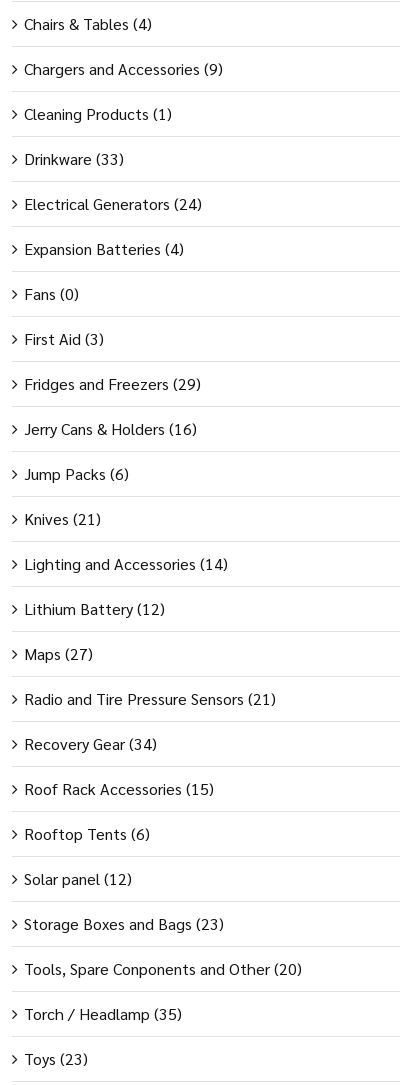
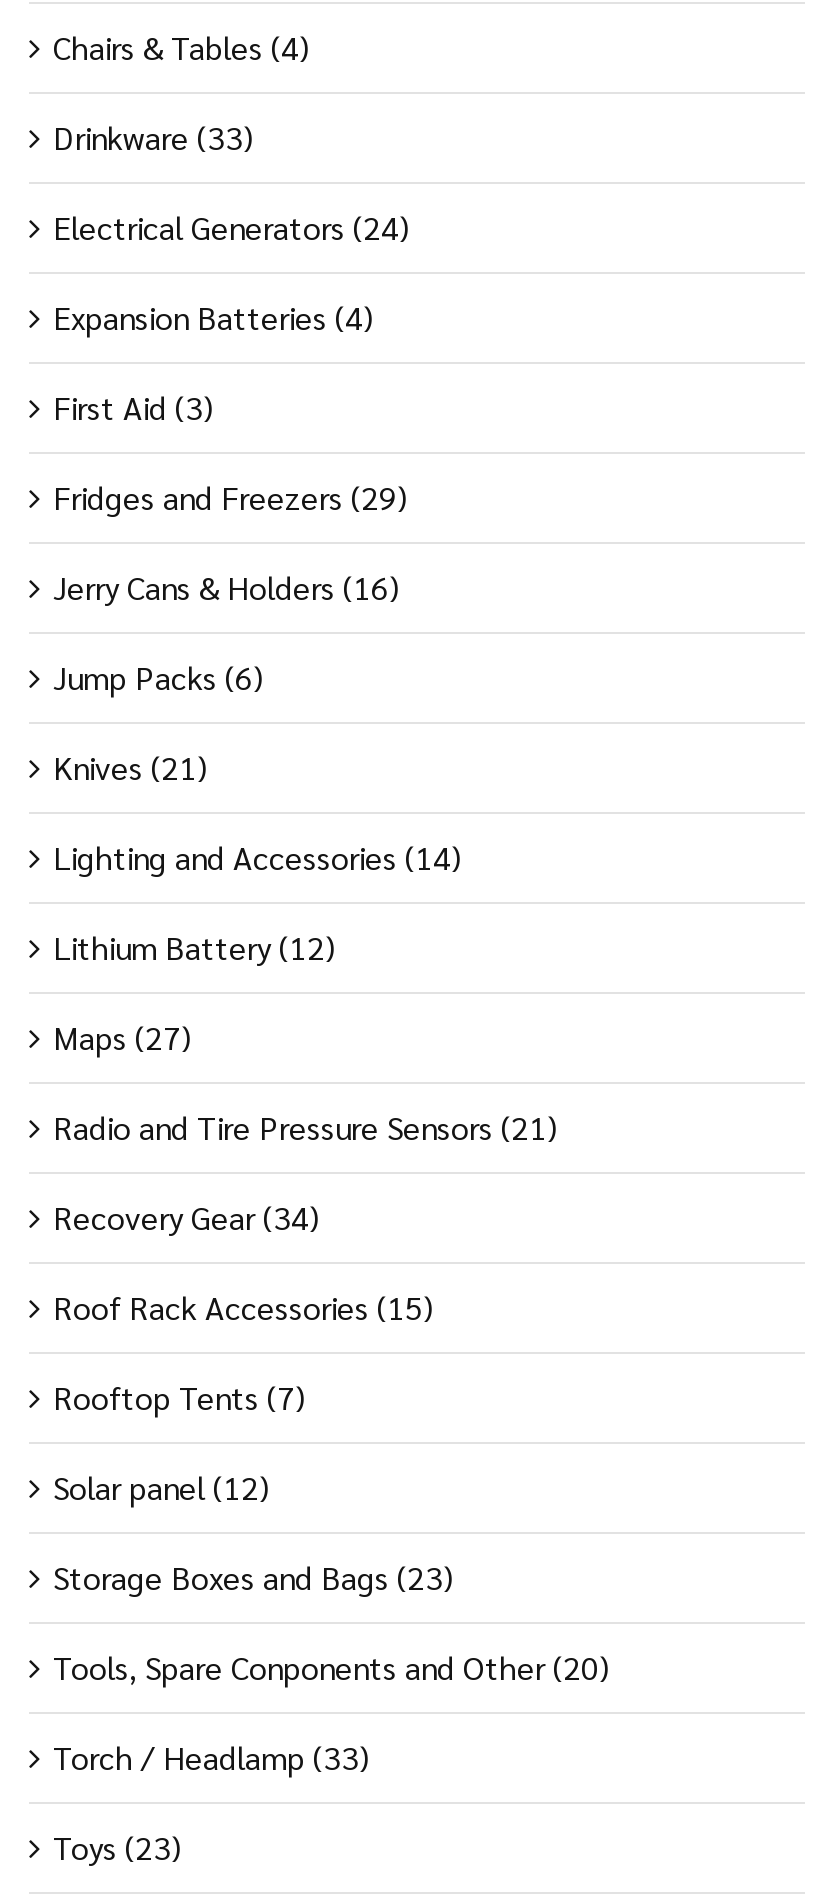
[24,58,223,124] Chargers and Accessories (9) | Cleaning Products (1) -> none
[24,283,79,304] Fans (0) -> none
[24,823,150,844] Rooftop Tents (6) -> [53,1376,305,1418] Rooftop Tents (7)
[24,1003,182,1024] Torch / Headlamp (35) -> [53,1736,369,1778] Torch / Headlamp (33)

